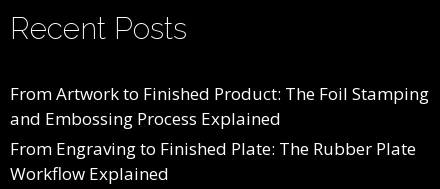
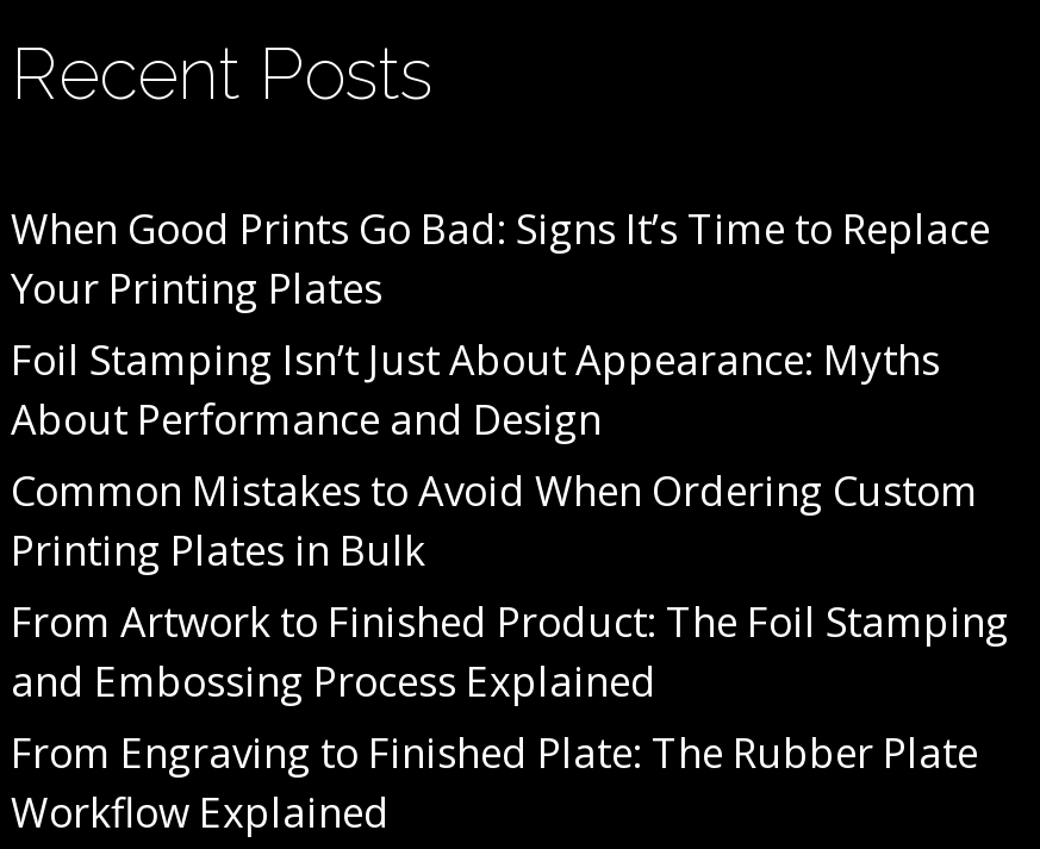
none -> [11,202,990,578] When Good Prints Go Bad: Signs It’s Time to Replace | Your Printing Plates | Foil Stamping Isn’t Just About Appearance: Myths | About Performance and Design | Common Mistakes to Avoid When Ordering Custom | Printing Plates in Bulk

